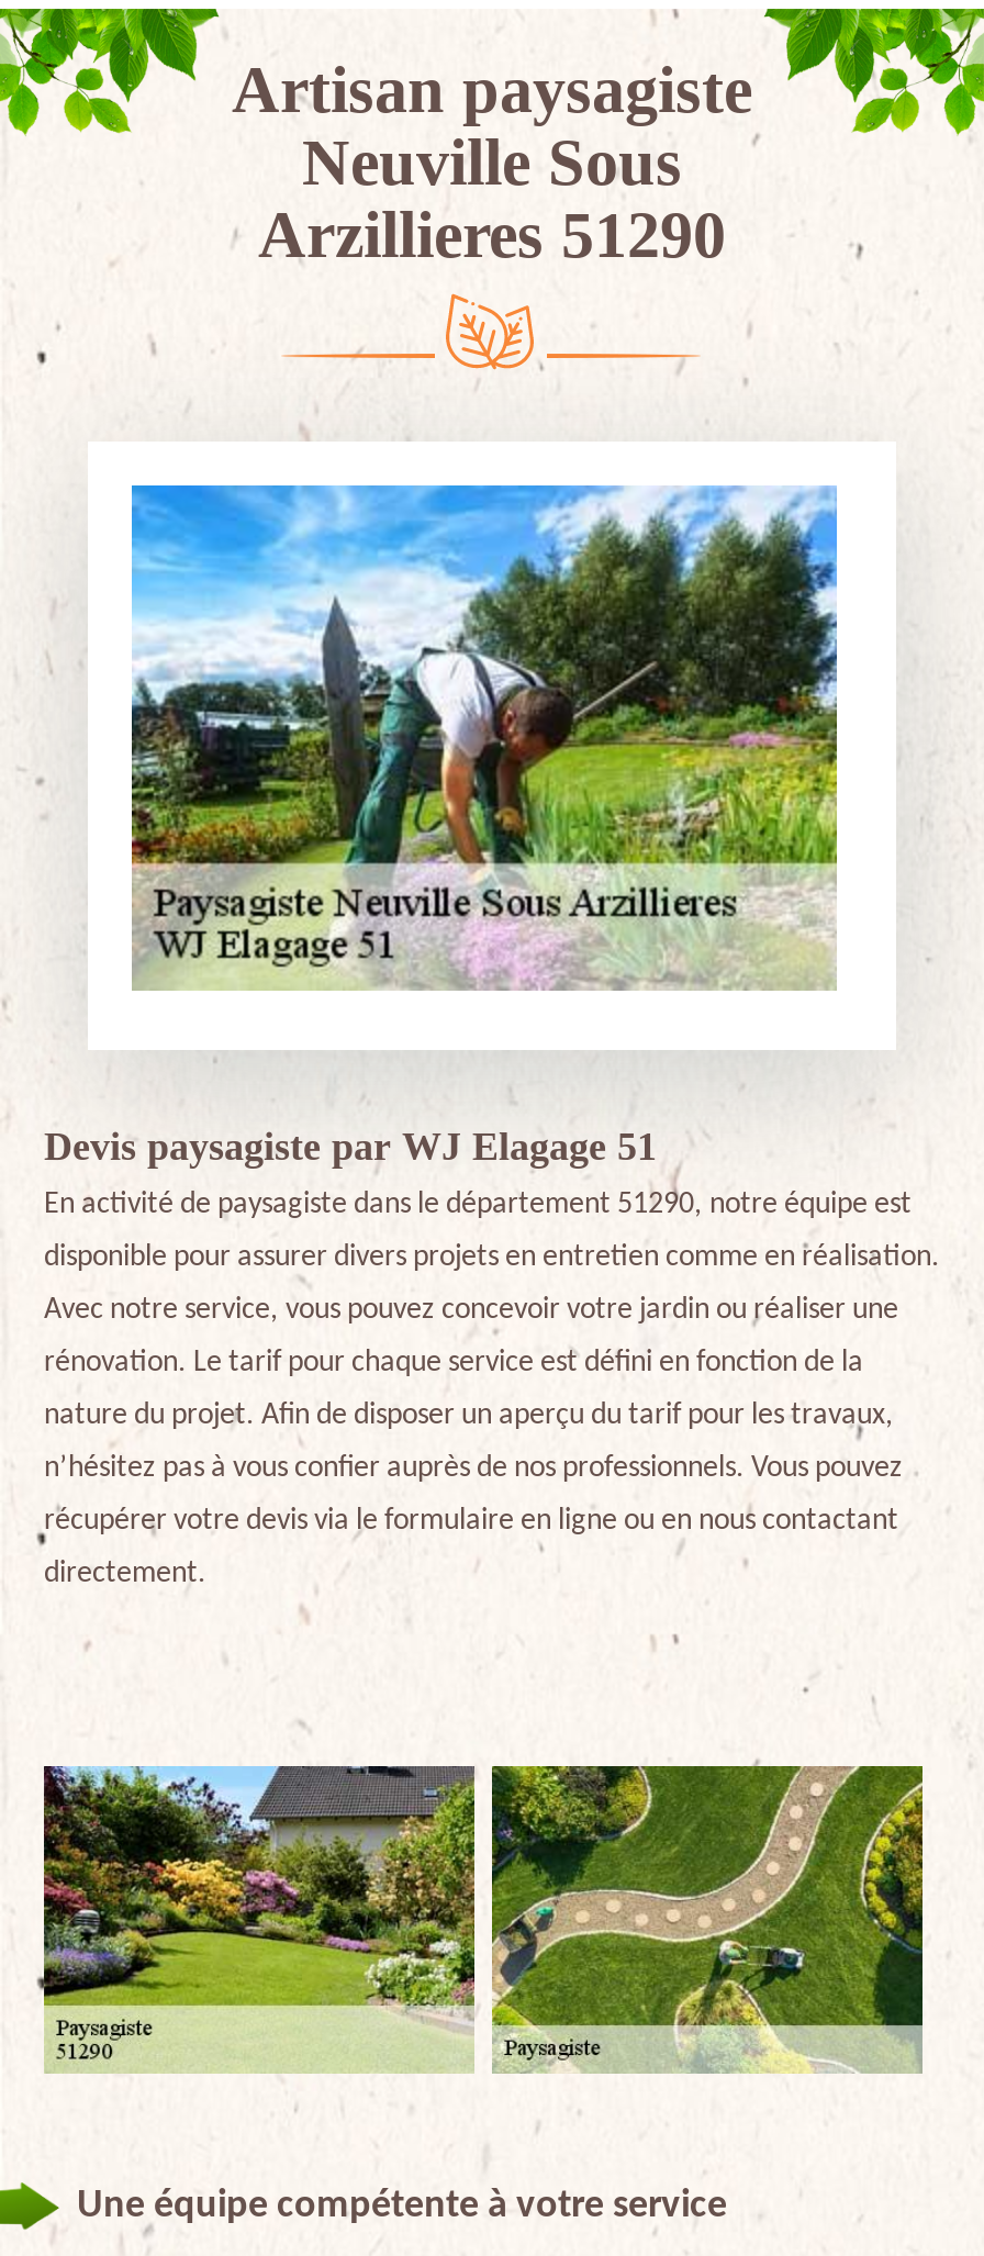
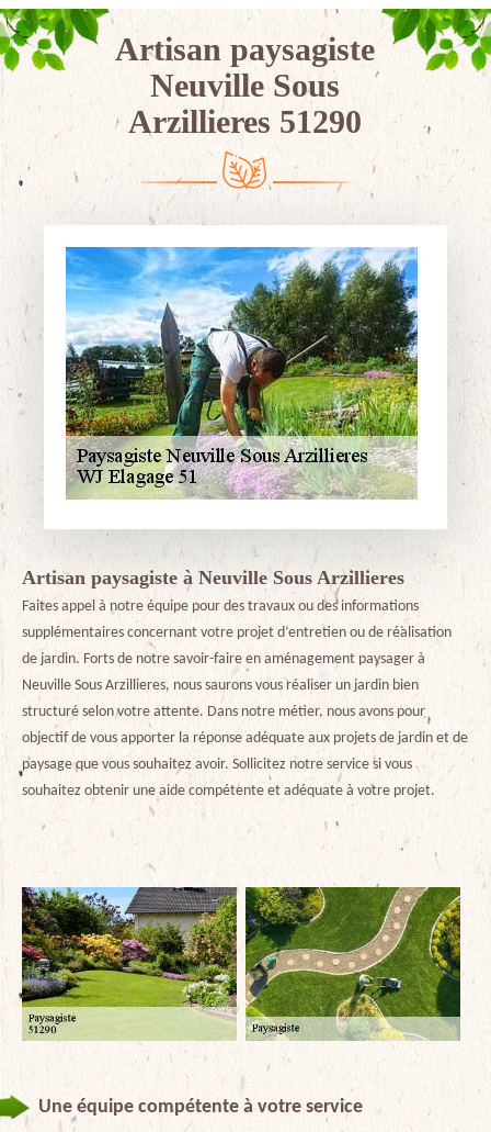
[44,1125,912,1221] Devis paysagiste par WJ Elagage 51 | En activité de paysagiste dans le département 51290, notre équipe est -> [22,567,419,615] Artisan paysagiste à Neuville Sous Arzillieres | Faites appel à notre équipe pour des travaux ou des informations
[44,1241,940,1274] disponible pour assurer divers projets en entretien comme en réalisation. -> [22,625,452,641] supplémentaires concernant votre projet d’entretien ou de réalisation
[44,1294,898,1327] Avec notre service, vous pouvez concevoir votre jardin ou réaliser une -> [22,651,425,668] de jardin. Forts de notre savoir-faire en aménagement paysager à
[44,1347,863,1380] rénovation. Le tarif pour chaque service est défini en fonction de la -> [22,677,419,694] Neuville Sous Arzillieres, nous saurons vous réaliser un jardin bien
[44,1399,894,1432] nature du projet. Afin de disposer un aperçu du tarif pour les travaux, -> [22,704,425,720] structuré selon votre attente. Dans notre métier, nous avons pour
[44,1452,903,1485] n’hésitez pas à vous confier auprès de nos professionnels. Vous pouvez -> [22,730,468,747] objectif de vous apporter la réponse adéquate aux projets de jardin et de
[44,1505,898,1538] récupérer votre devis via le formulaire en ligne ou en nous contactant -> [22,756,412,773] paysage que vous souhaitez avoir. Sollicitez notre service si vous
[44,1557,206,1590] directement. -> [22,783,435,799] souhaitez obtenir une aide compétente et adéquate à votre projet.

